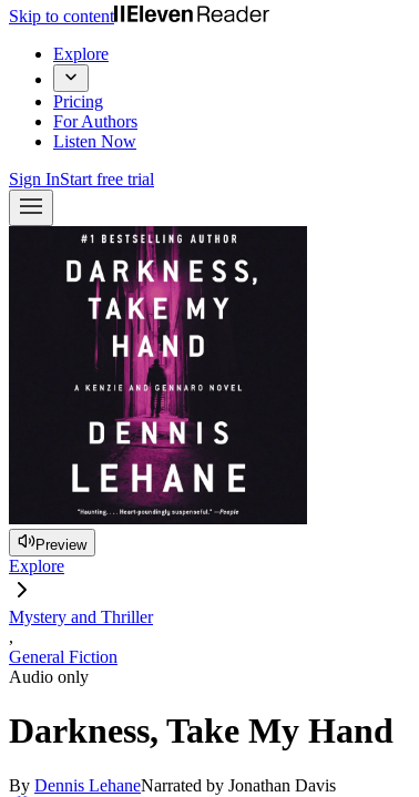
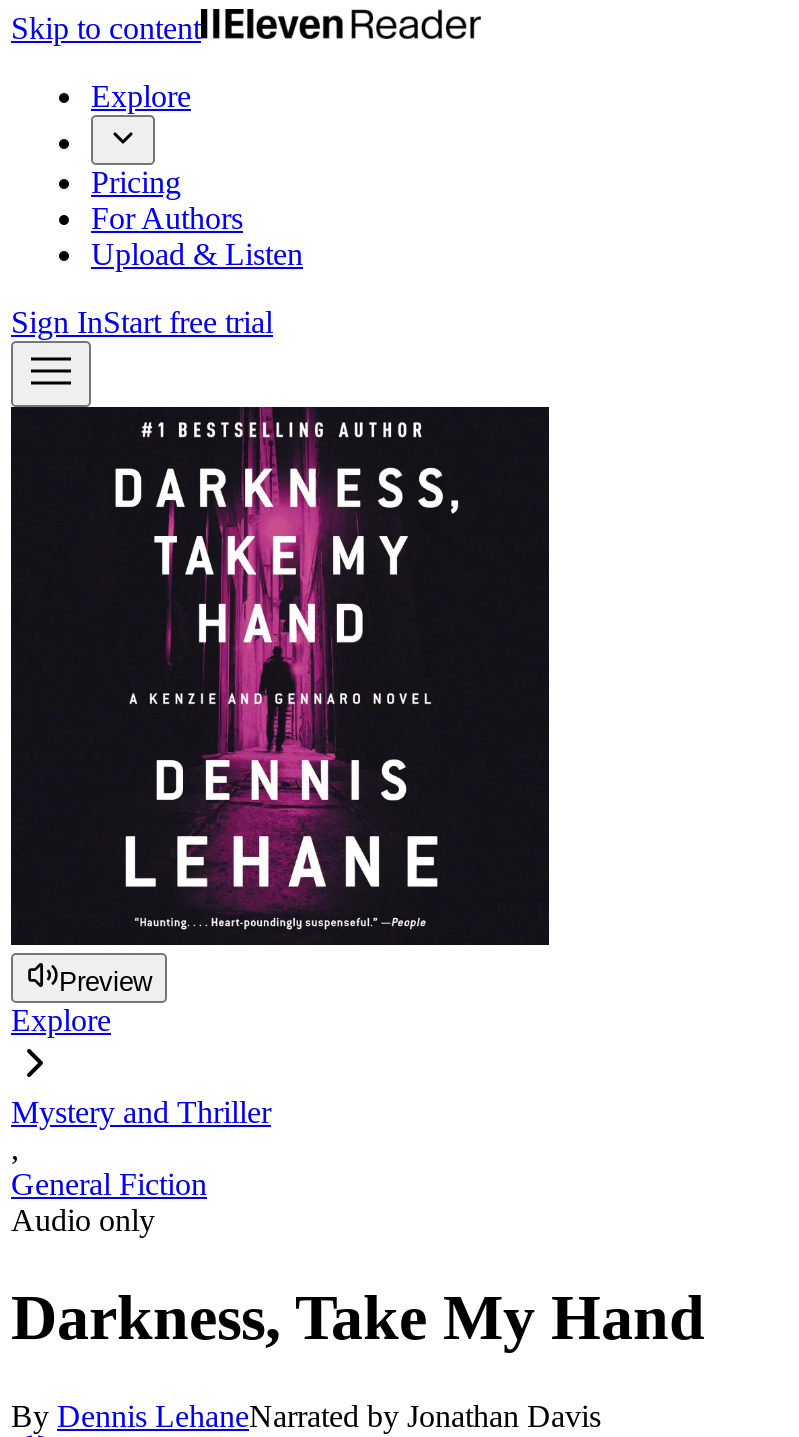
[53,132,136,151] Listen Now -> [91,237,303,271] Upload & Listen

